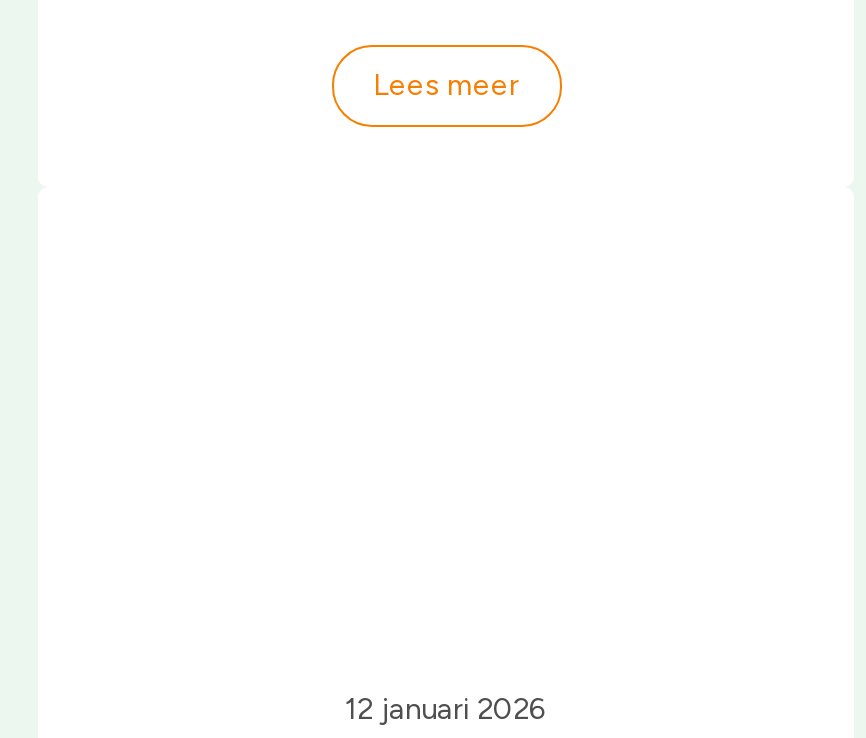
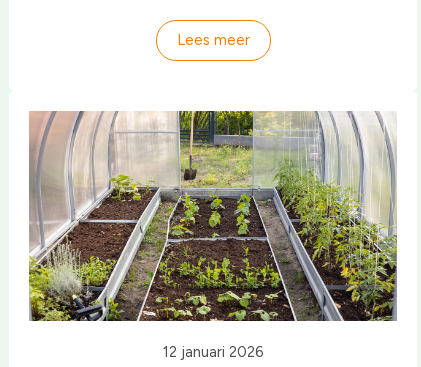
none -> [28,110,398,322] [image]

